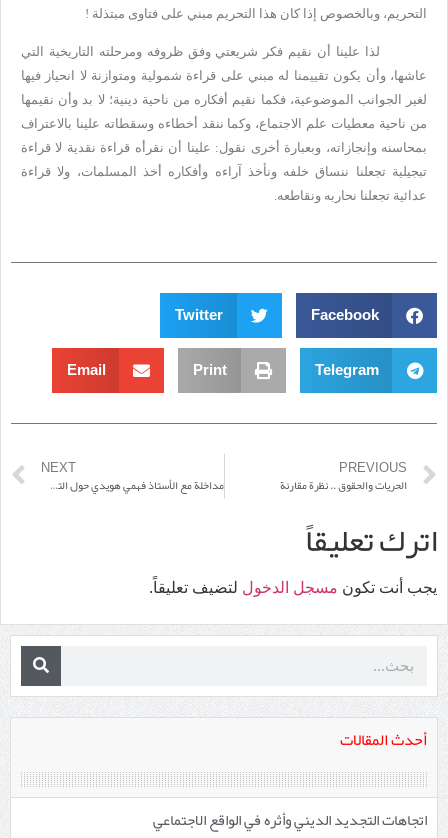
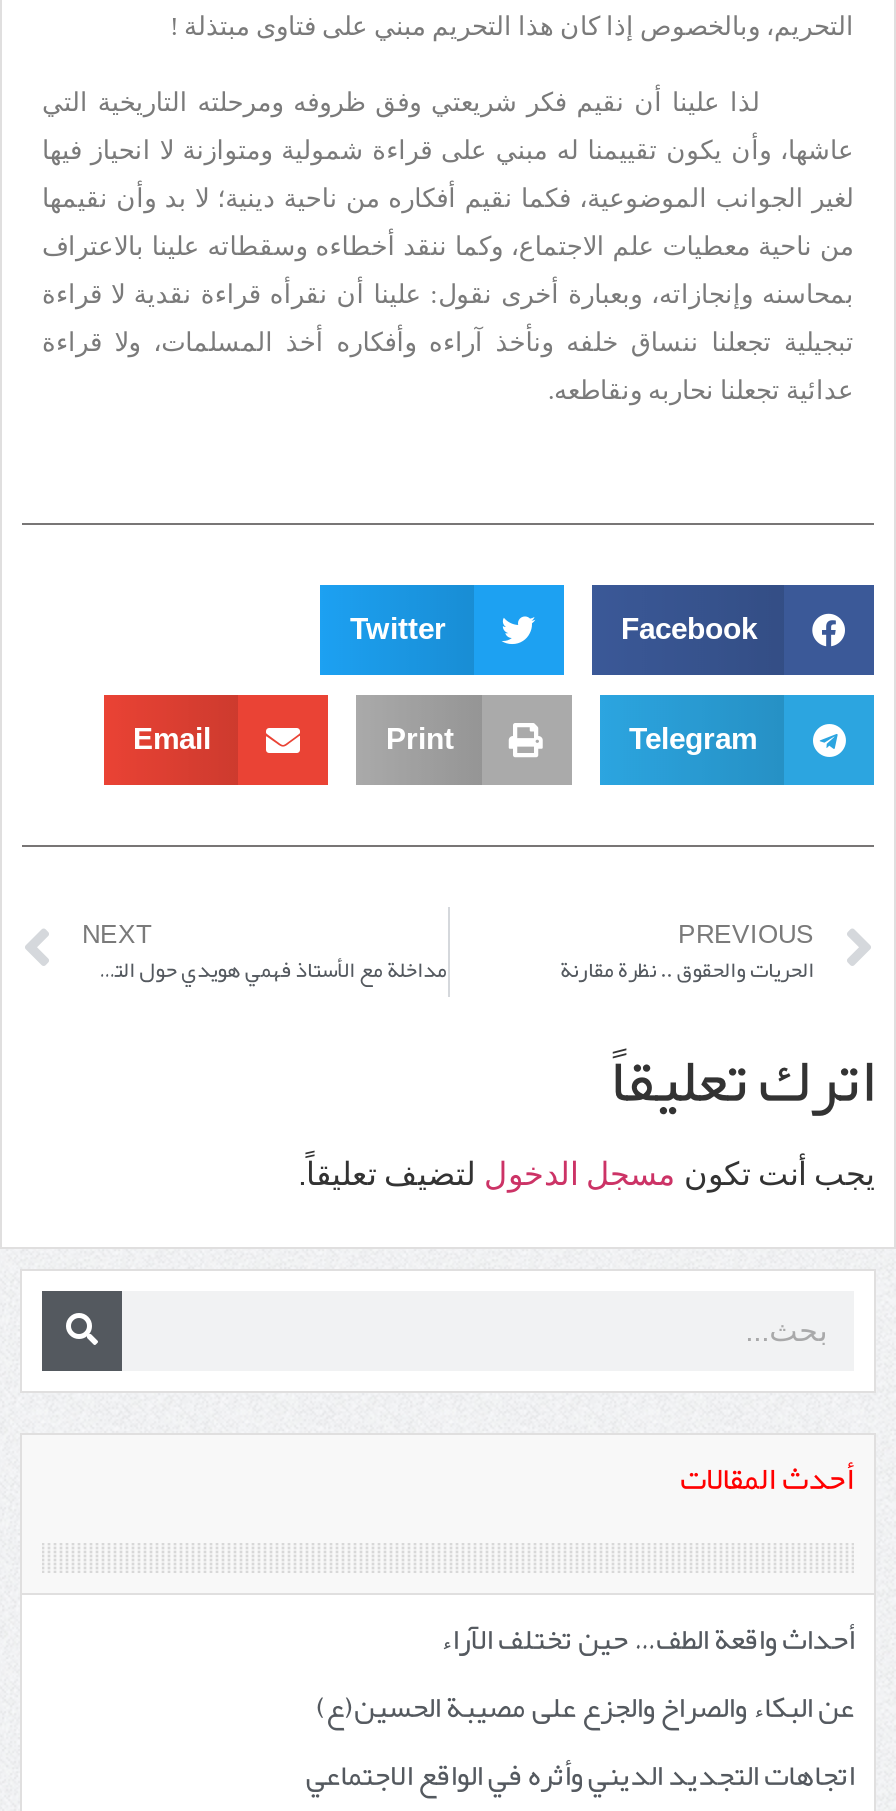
none -> [316,1609,854,1737] أحداث واقعة الطف… حين تختلف الآراء | عن البكاء والصراخ والجزع على مصيبة الحسين(ع)

